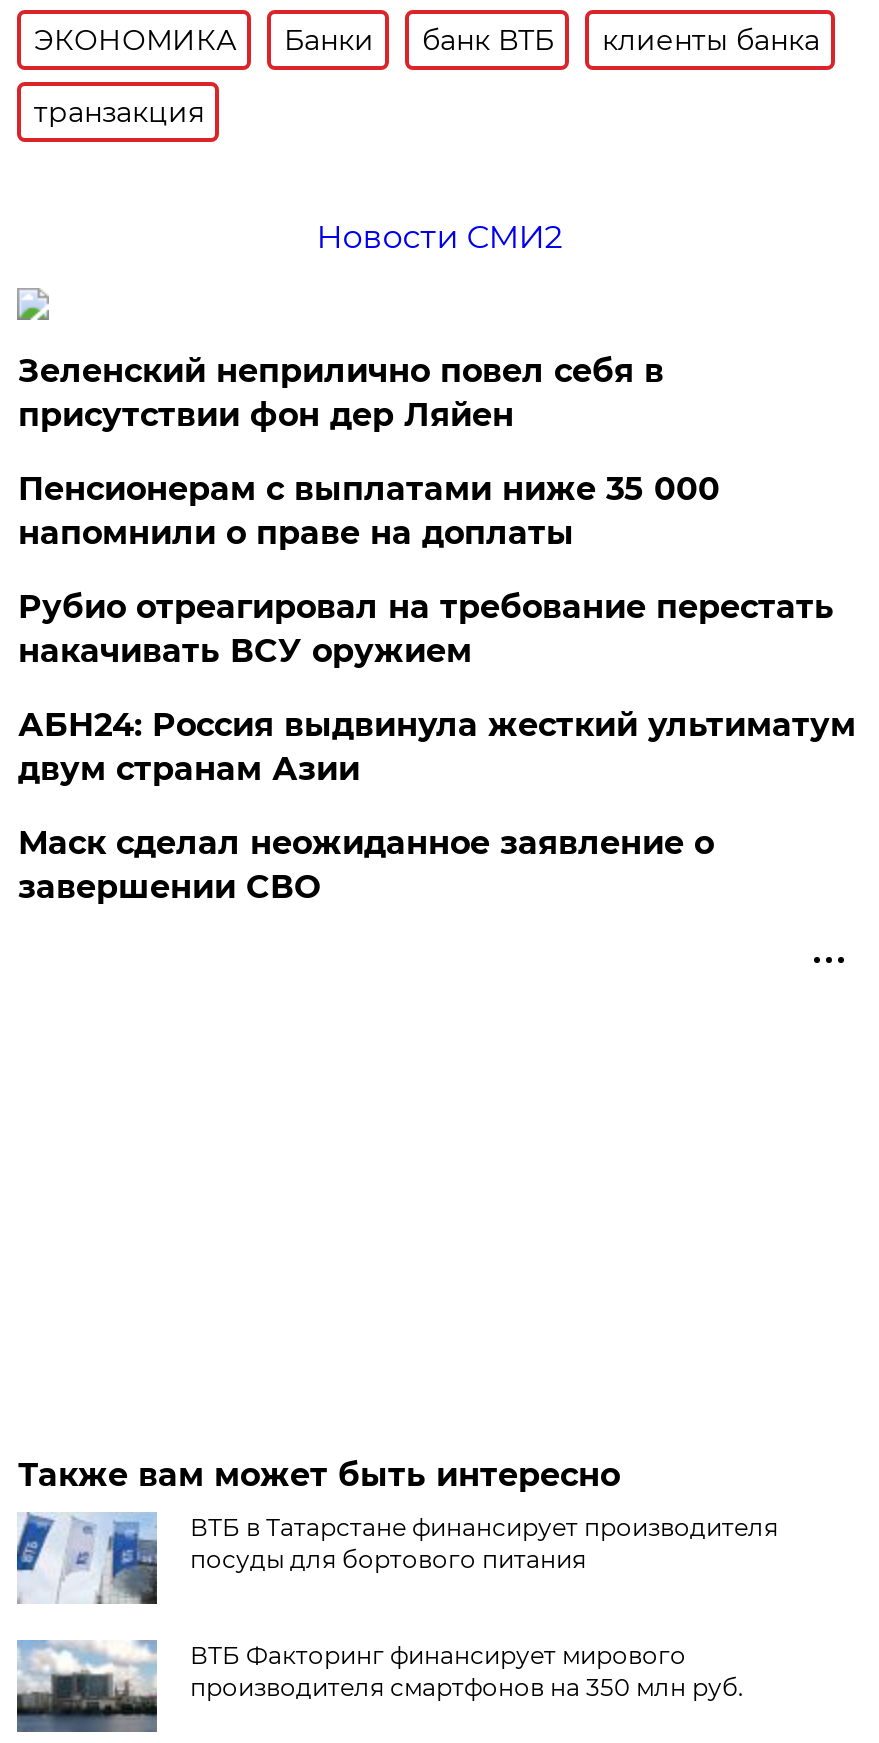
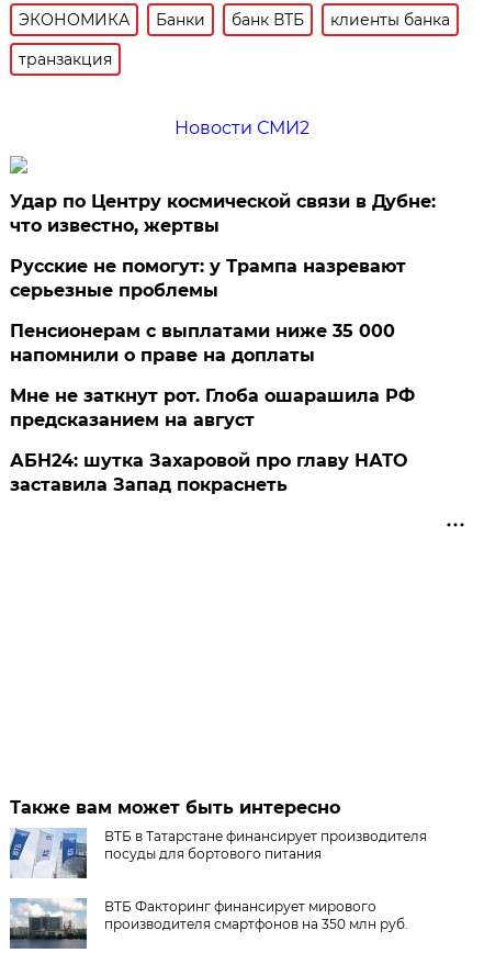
[18,352,664,434] Зеленский неприлично повел cебя в | присутствии фон дер Ляйен -> [10,191,436,301] Удар по Центру космической связи в Дубне: | что известно, жертвы | Русские не помогут: у Трампа назревают | серьезные проблемы
moved [18,470,720,552] -> [10,320,396,365]: Пенсионерам с выплатами ниже 35 000 | напомнили о праве на доплаты
[18,588,856,906] Рубио отреагировал на требование перестать | накачивать ВСУ оружием | АБН24: Россия выдвинула жесткий ультиматум | двум странам Азии | Маск сделал неожиданное заявление о | завершении СВО -> [10,385,415,495] Мне не заткнут рот. Глоба ошарашила РФ | предсказанием на август | АБН24: шутка Захаровой про главу НАТО | заставила Запад покраснеть

